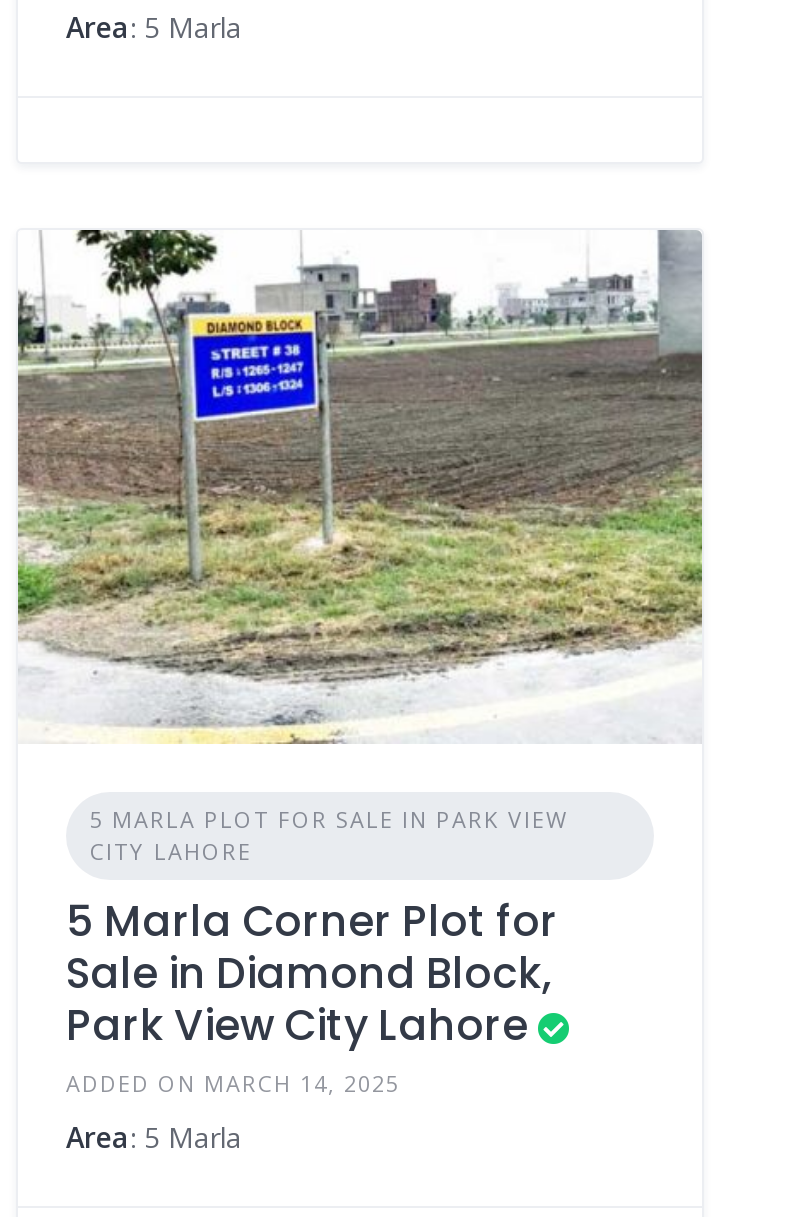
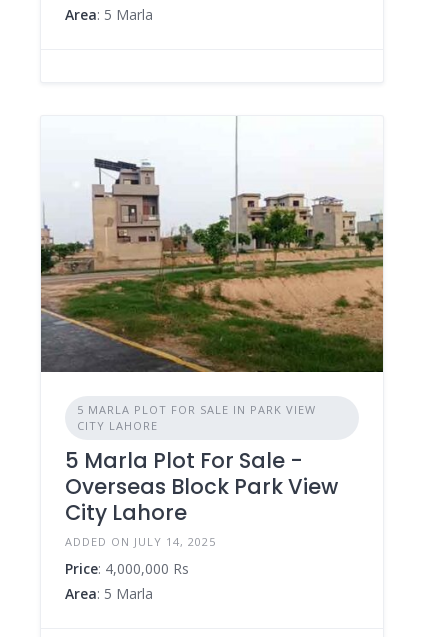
[16,228,704,746] [image] -> [40,115,384,373] [image]
[66,892,558,1098] 5 Marla Corner Plot for | Sale in Diamond Block, | Park View City Lahore | ADDED ON MARCH 14, 2025 -> [65,446,338,578] 5 Marla Plot For Sale - | Overseas Block Park View | City Lahore | ADDED ON JULY 14, 2025 | Price: 4,000,000 Rs

